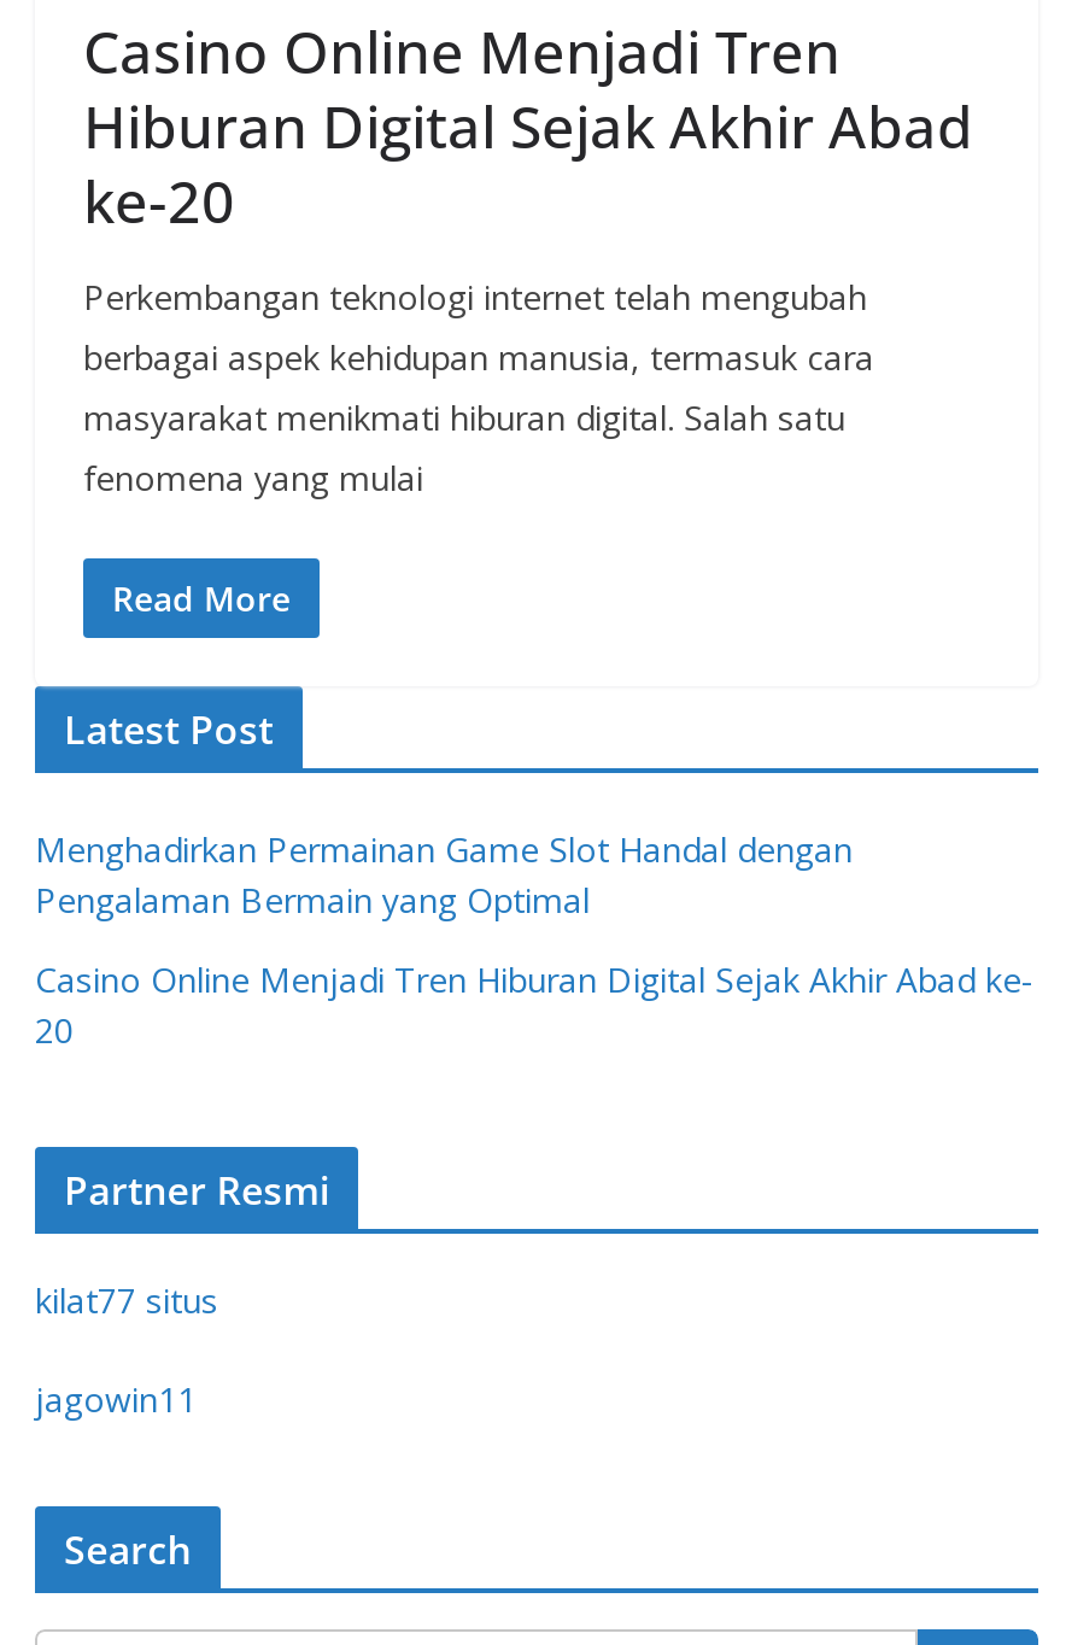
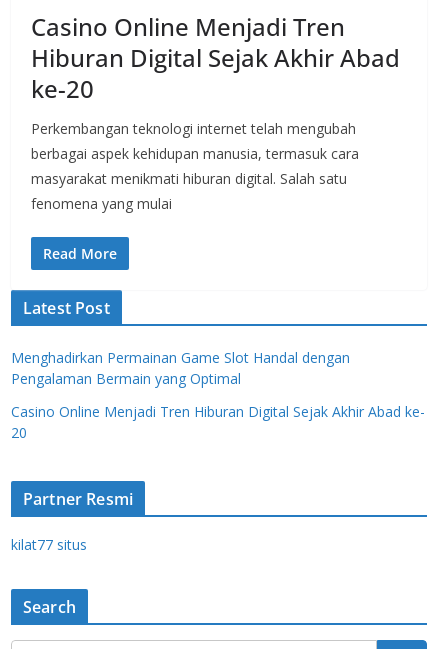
[35,1376,197,1422] jagowin11 -> none

